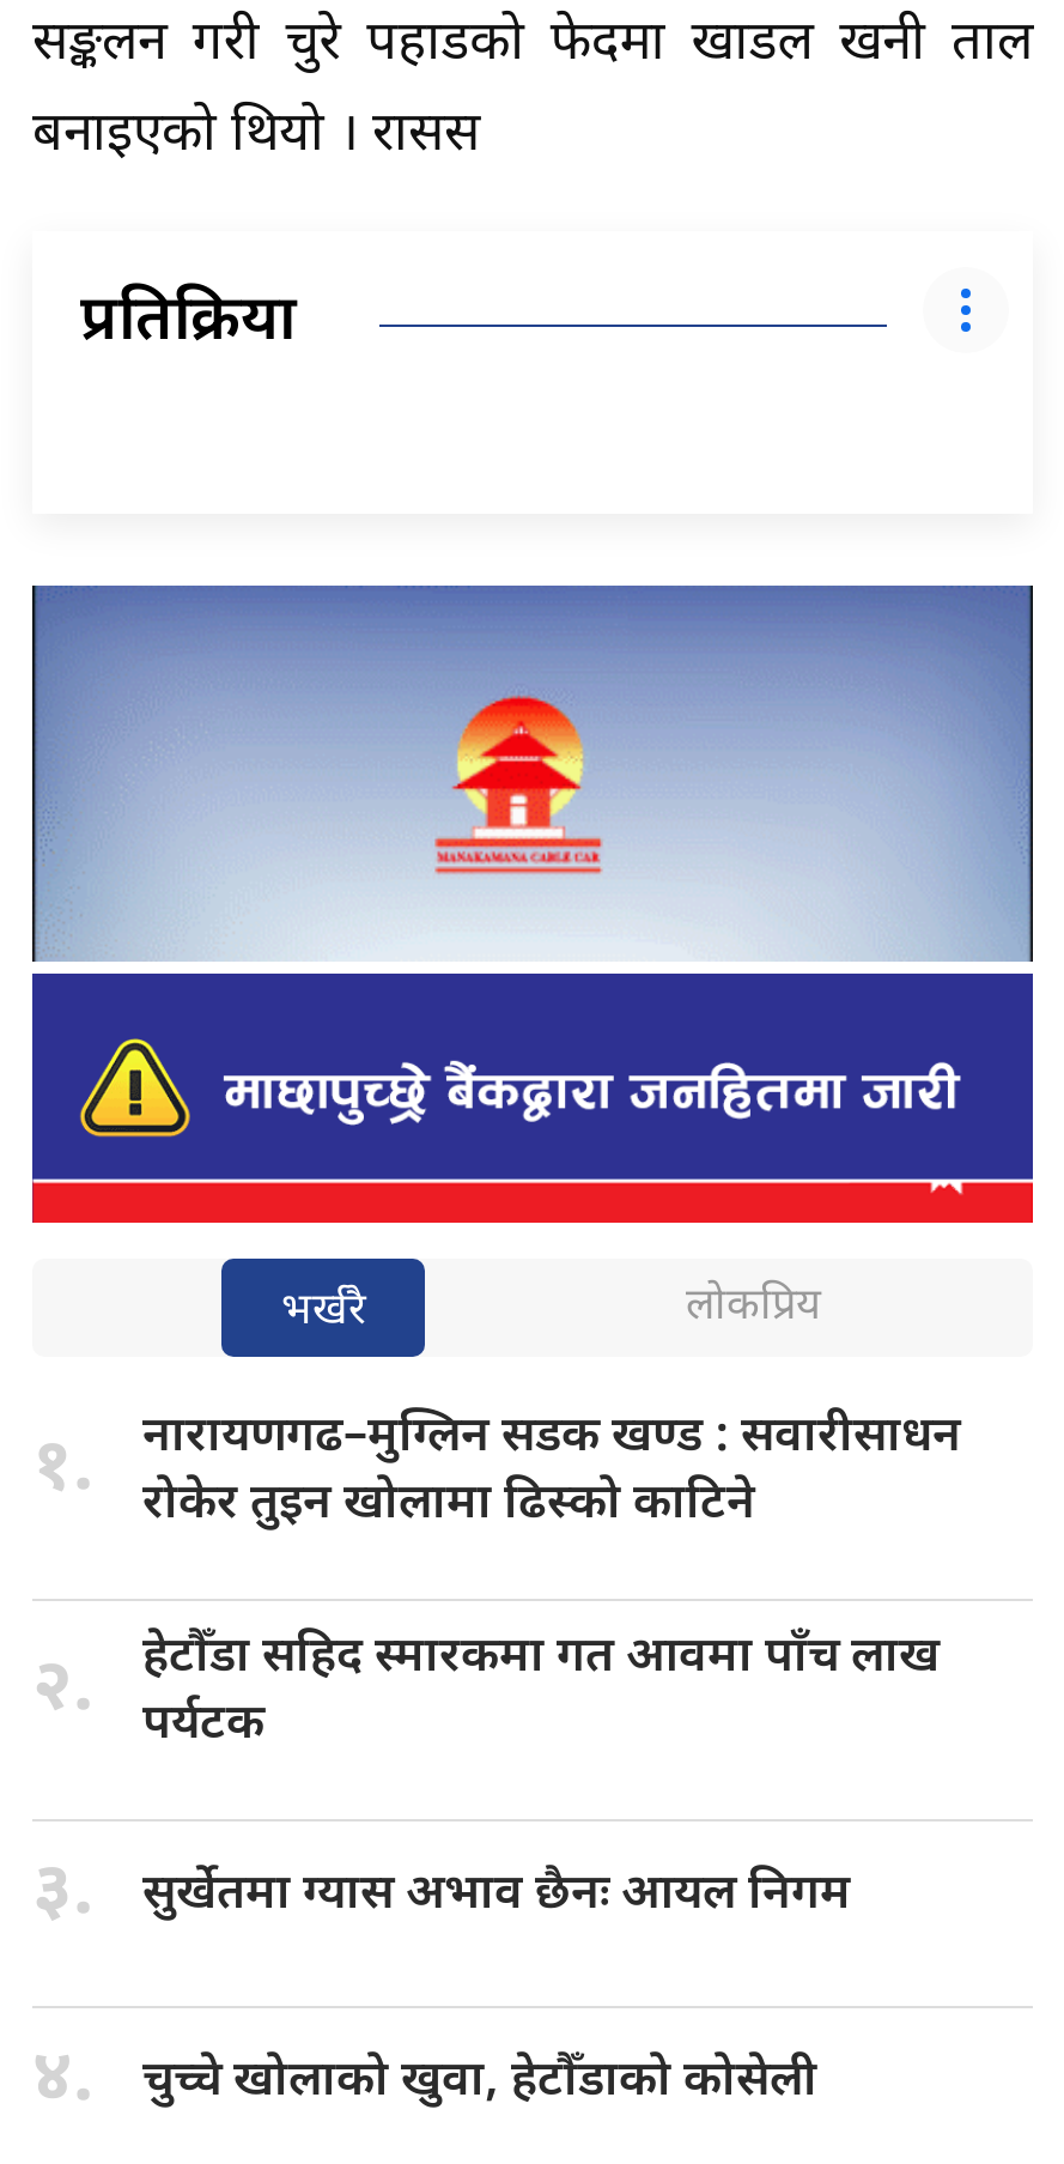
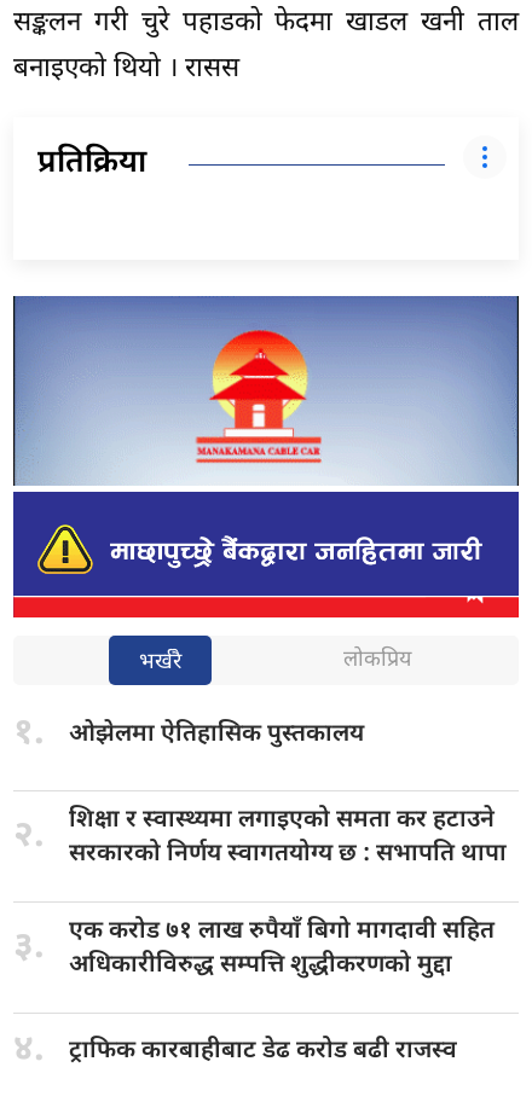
[394,653,643,916] [image] -> [195,329,323,464] [image]
[142,1408,961,1537] नारायणगढ–मुग्लिन सडक खण्ड : सवारीसाधन | रोकेर तुइन खोलामा ढिस्को काटिने -> [69,719,364,751] ओझेलमा ऐतिहासिकपुस्तकालय
[142,1628,940,1757] हेटौँडा सहिद स्मारकमा गत आवमा पाँच लाख | पर्यटक -> [69,805,507,870] शिक्षा र स्वास्थ्यमा लगाइएको समता कर हटाउने | सरकारको निर्णय स्वागतयोग्य छ : सभापति थापा
[142,1865,851,1927] सुर्खेतमा ग्यास अभाव छैनः आयल निगम -> [69,916,495,981] एक करोड ७१ लाख रुपैयाँ बिगो मागदावी सहित | अधिकारीविरुद्ध सम्पत्ति शुद्धीकरणको मुद्दा
[142,2052,817,2114] चुच्चे खोलाको खुवा, हेटौँडाको कोसेली -> [69,1036,457,1067] ट्राफिक कारबाहीबाट डेढ करोड बढी राजस्व

